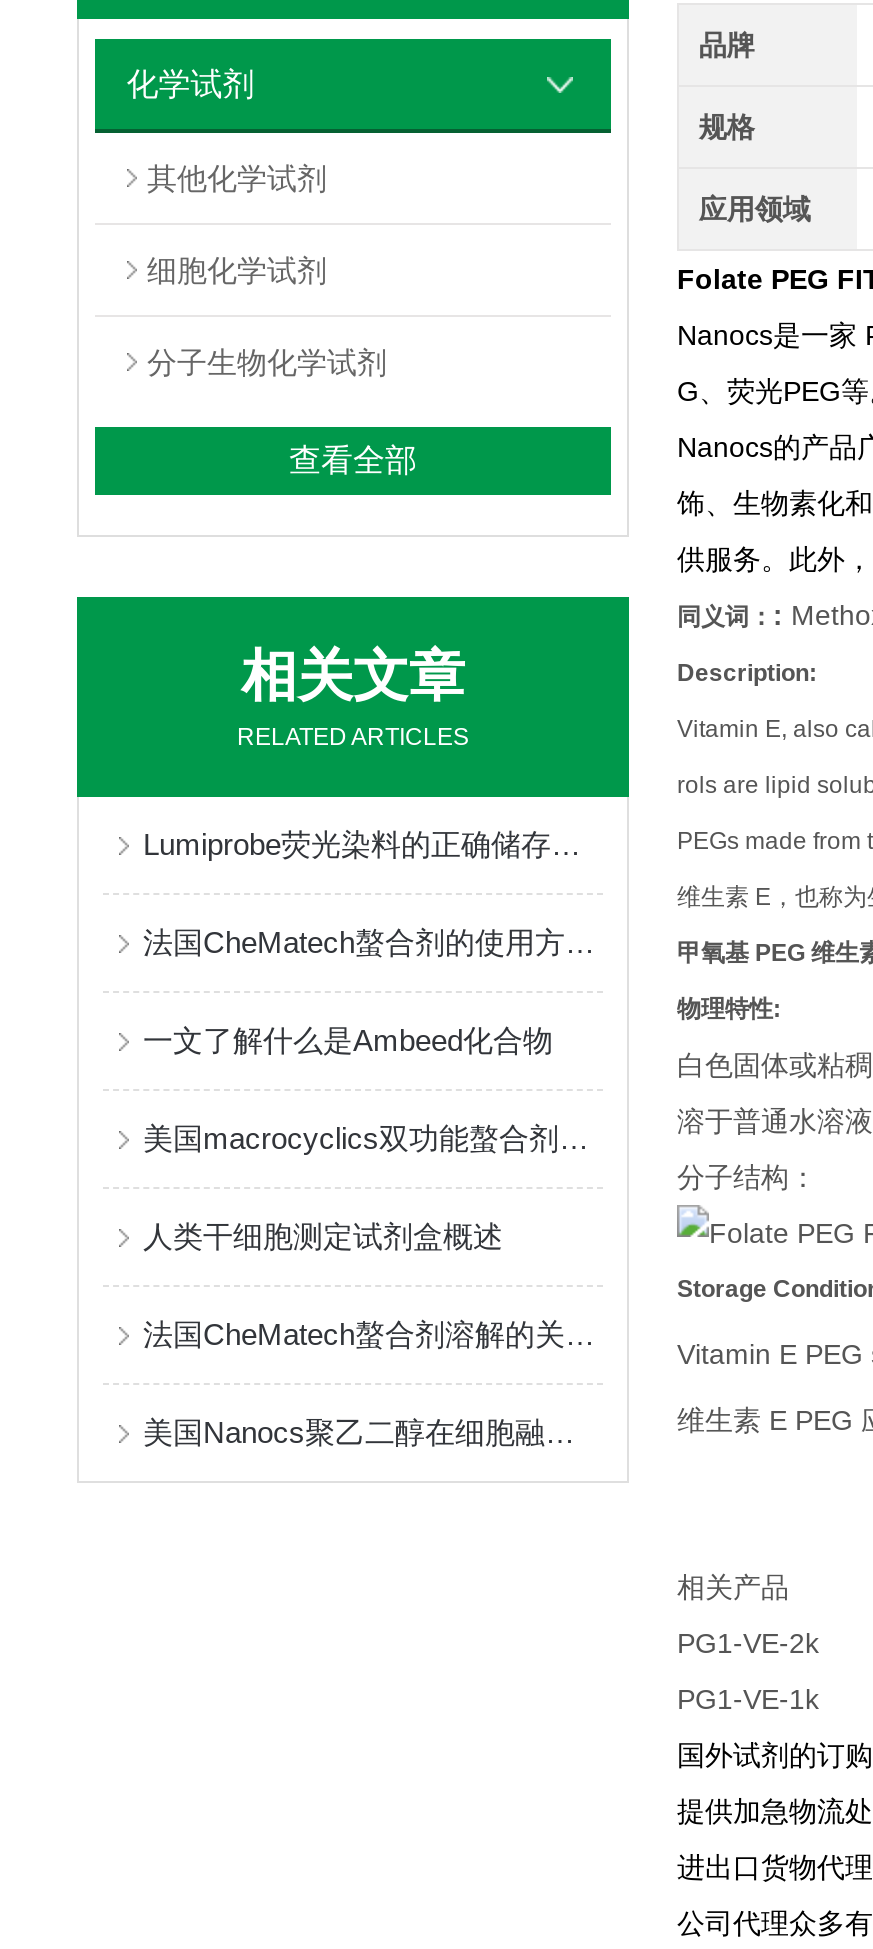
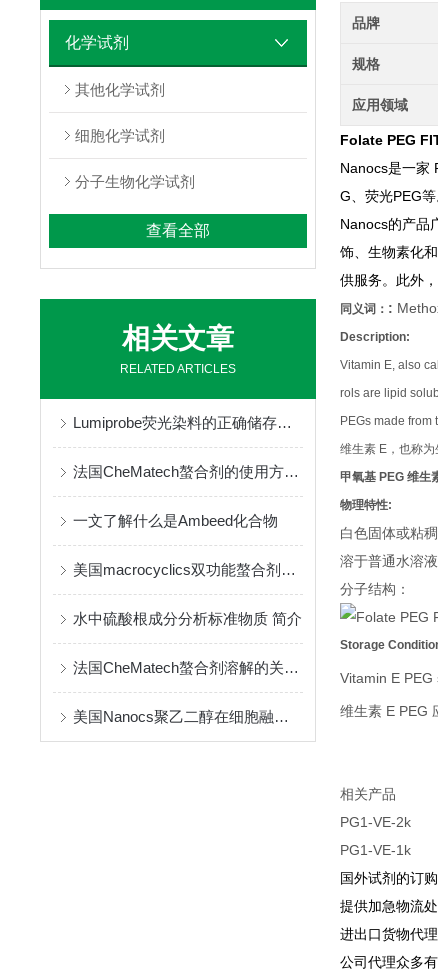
[143,1219,503,1253] 人类干细胞测定试剂盒概述 -> [73,610,302,627] 水中硫酸根成分分析标准物质 简介

